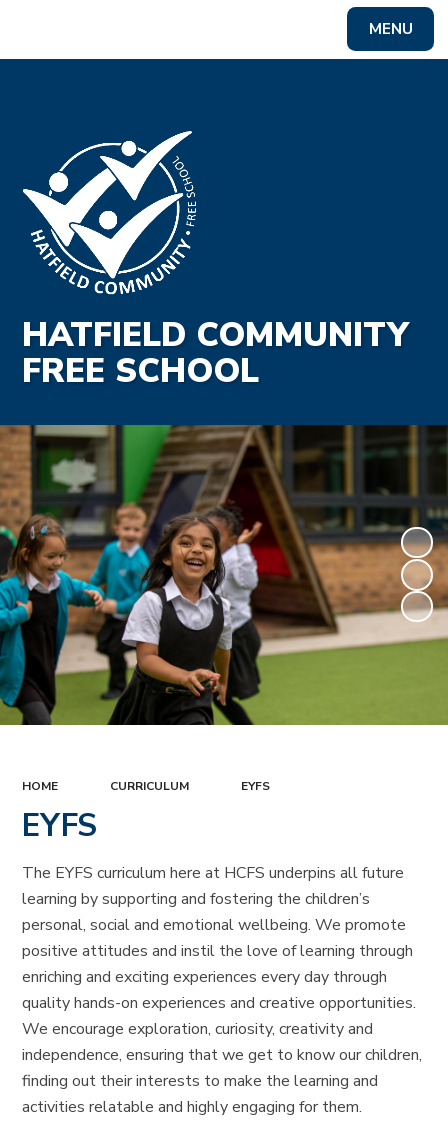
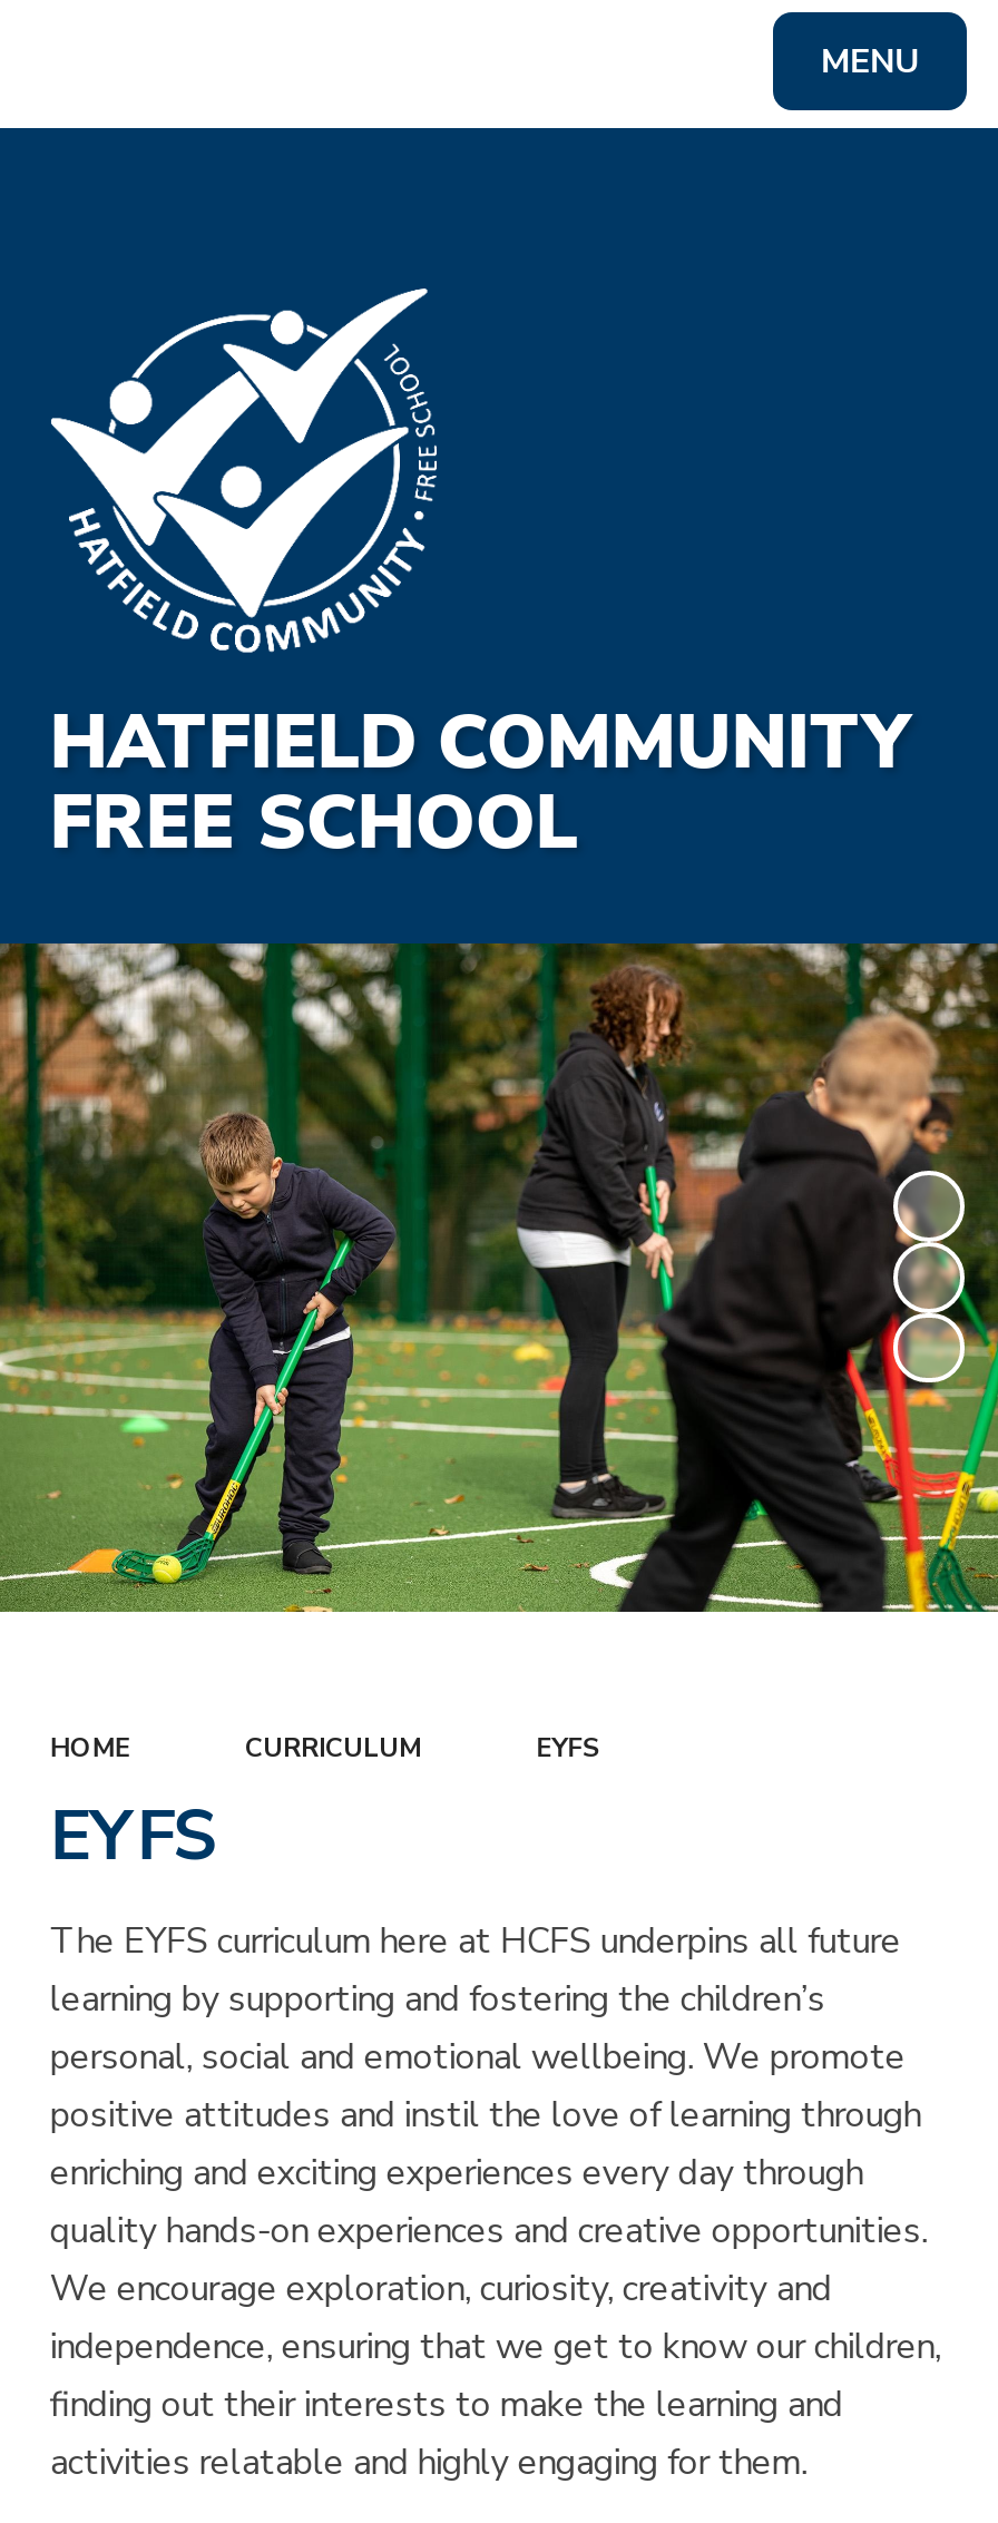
[3,424,445,726] [image] -> [7,941,991,1614] [image]

